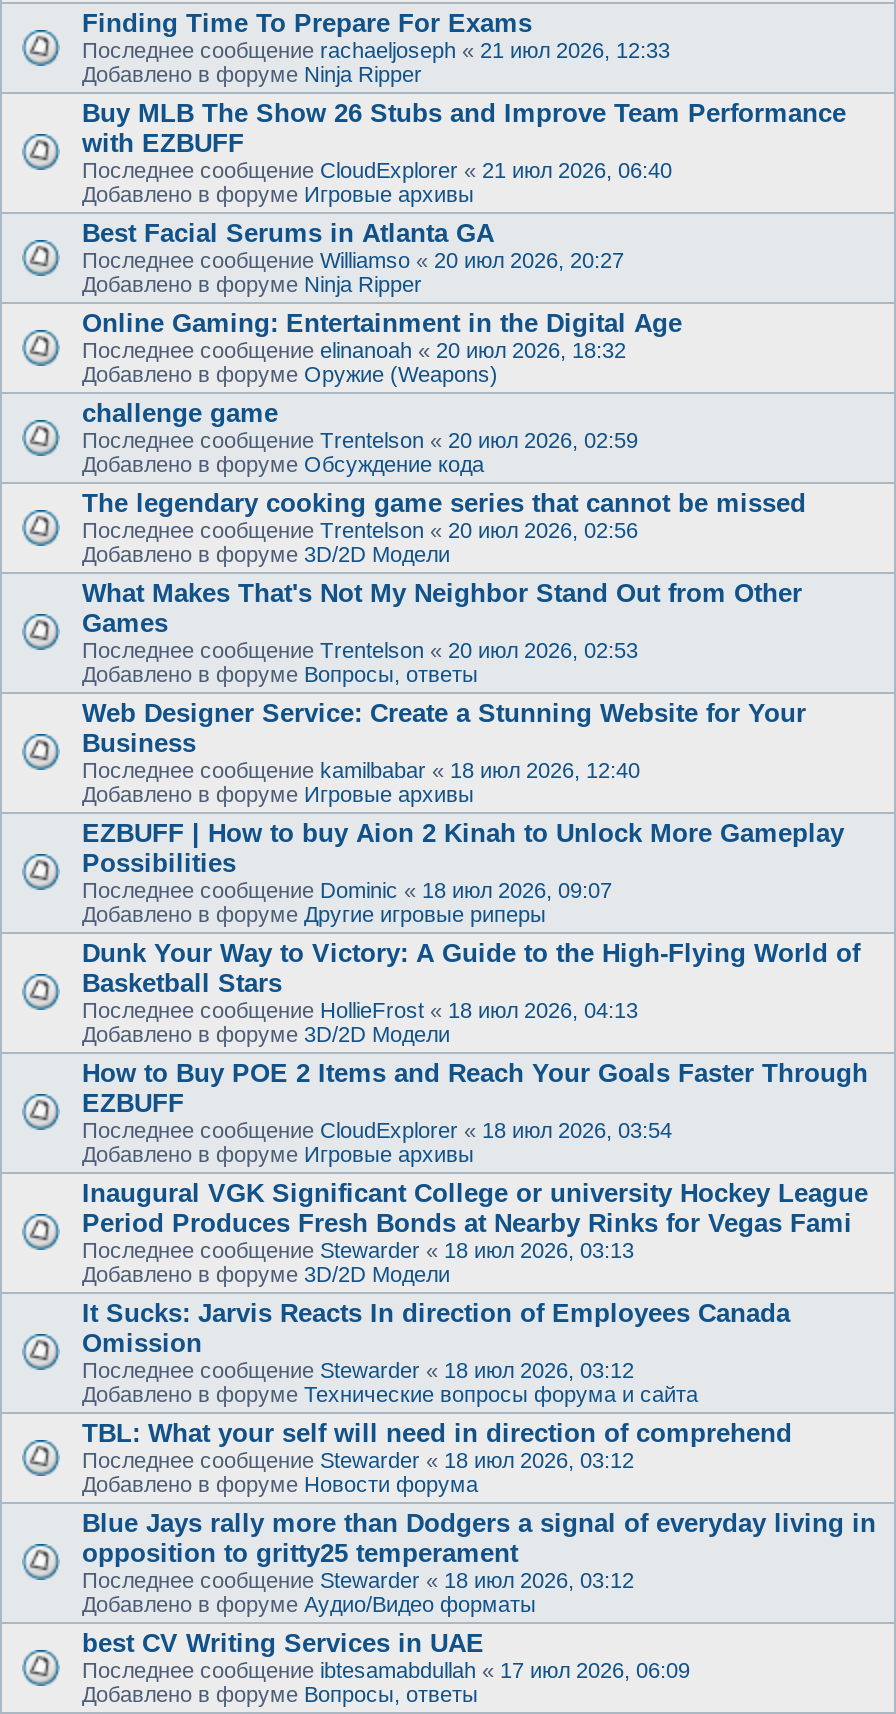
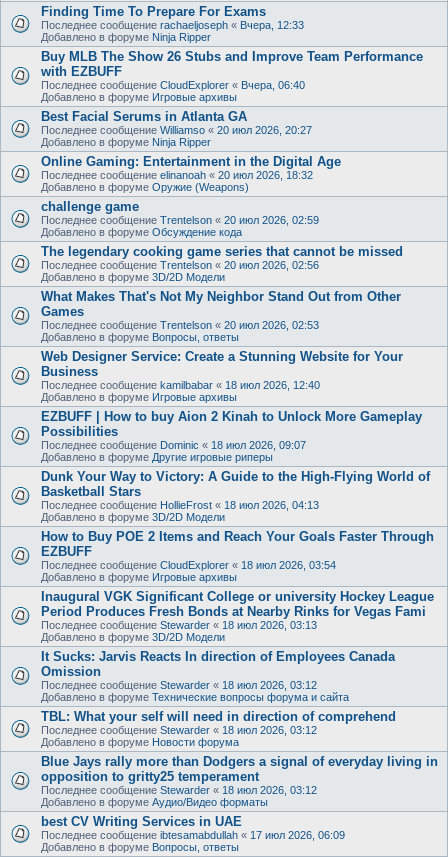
[82,37,670,61] Последнее сообщение rachaeljoseph «21 июл 2026, 12:33 -> [41,18,304,30] Последнее сообщение rachaeljoseph «Вчера, 12:33
[82,157,672,181] Последнее сообщение CloudExplorer «21 июл 2026, 06:40 -> [41,78,305,90] Последнее сообщение CloudExplorer «Вчера, 06:40

